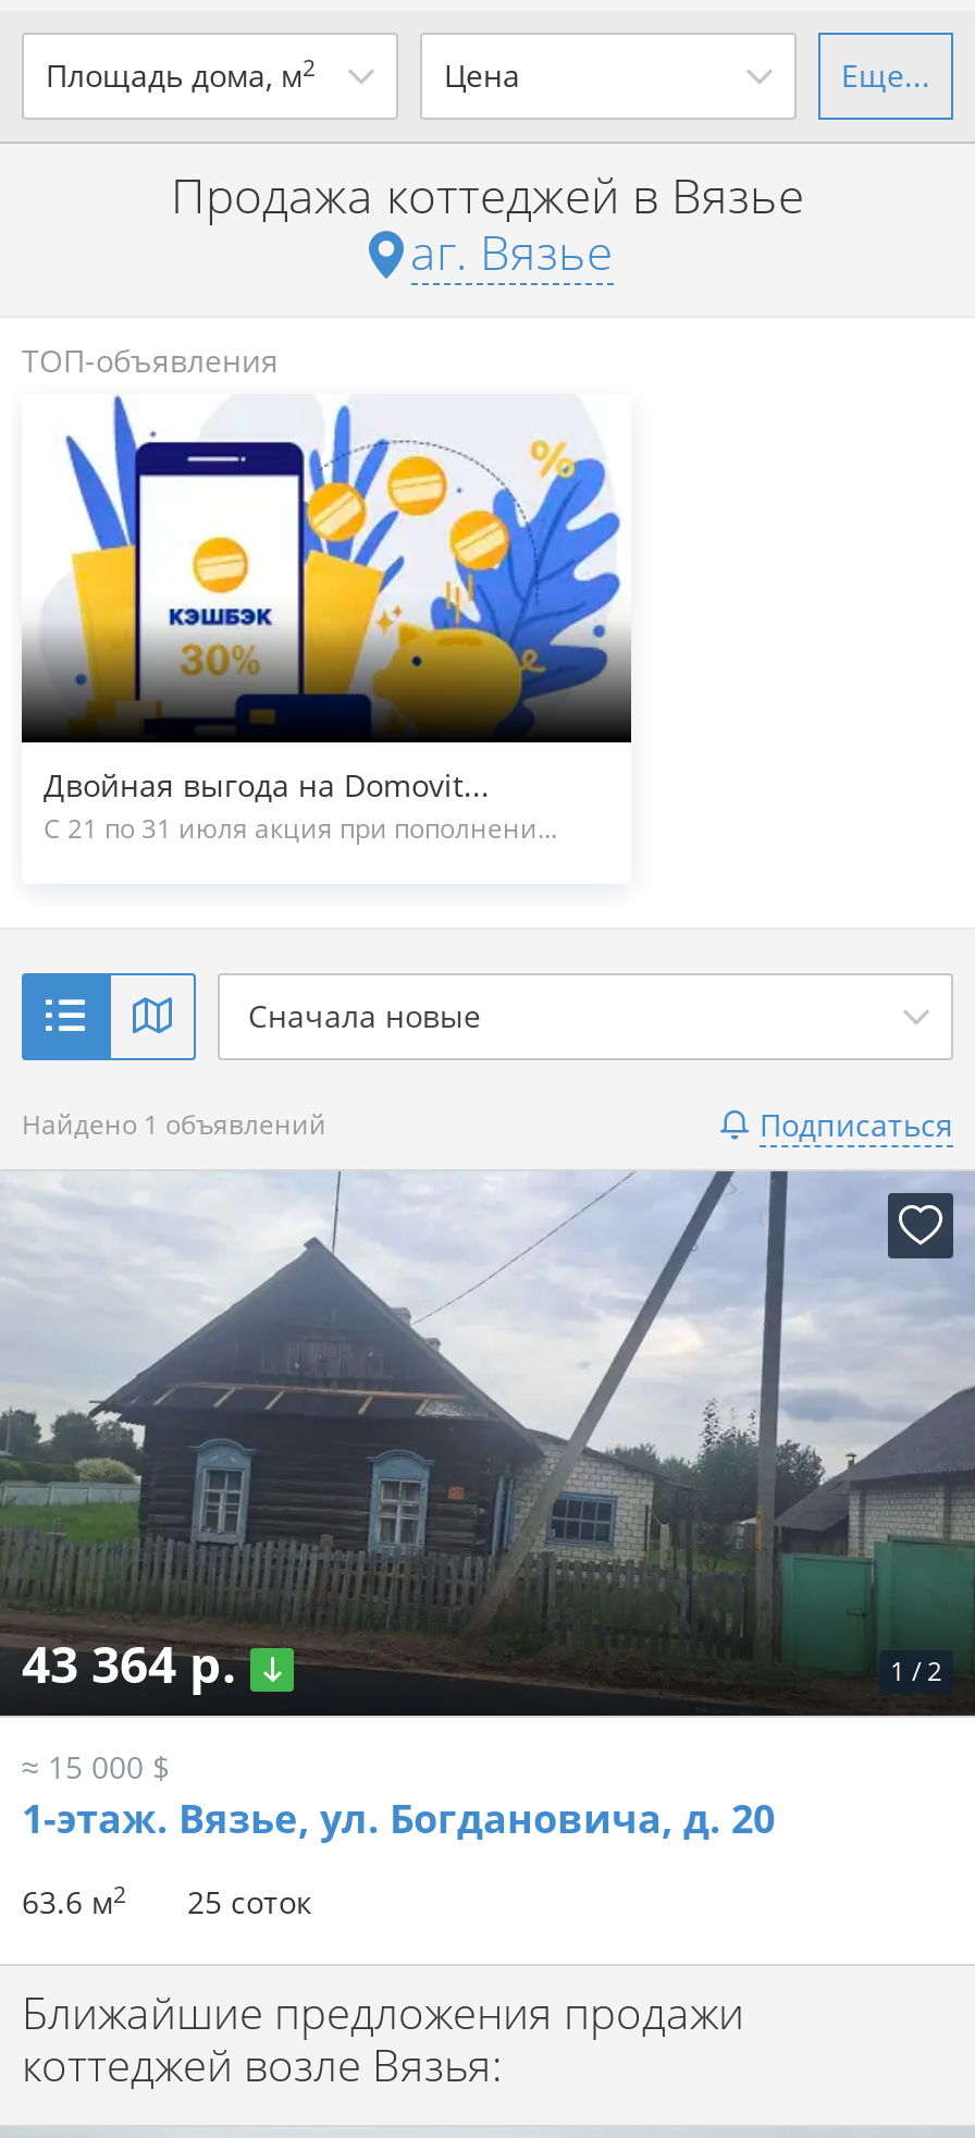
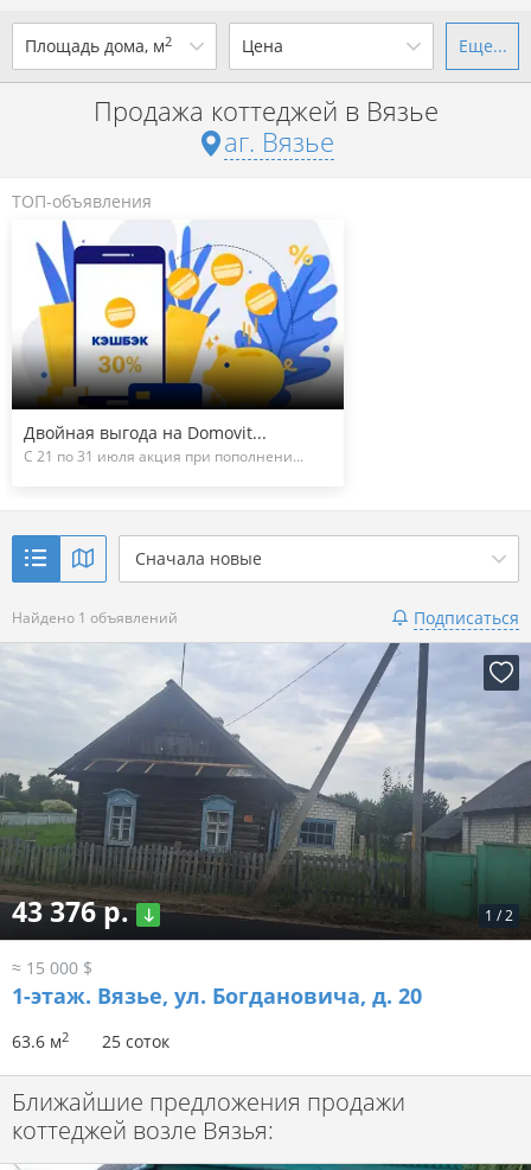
[22,1629,250,1698] 43 364 р. -> [12,892,136,930] 43 376 р.

